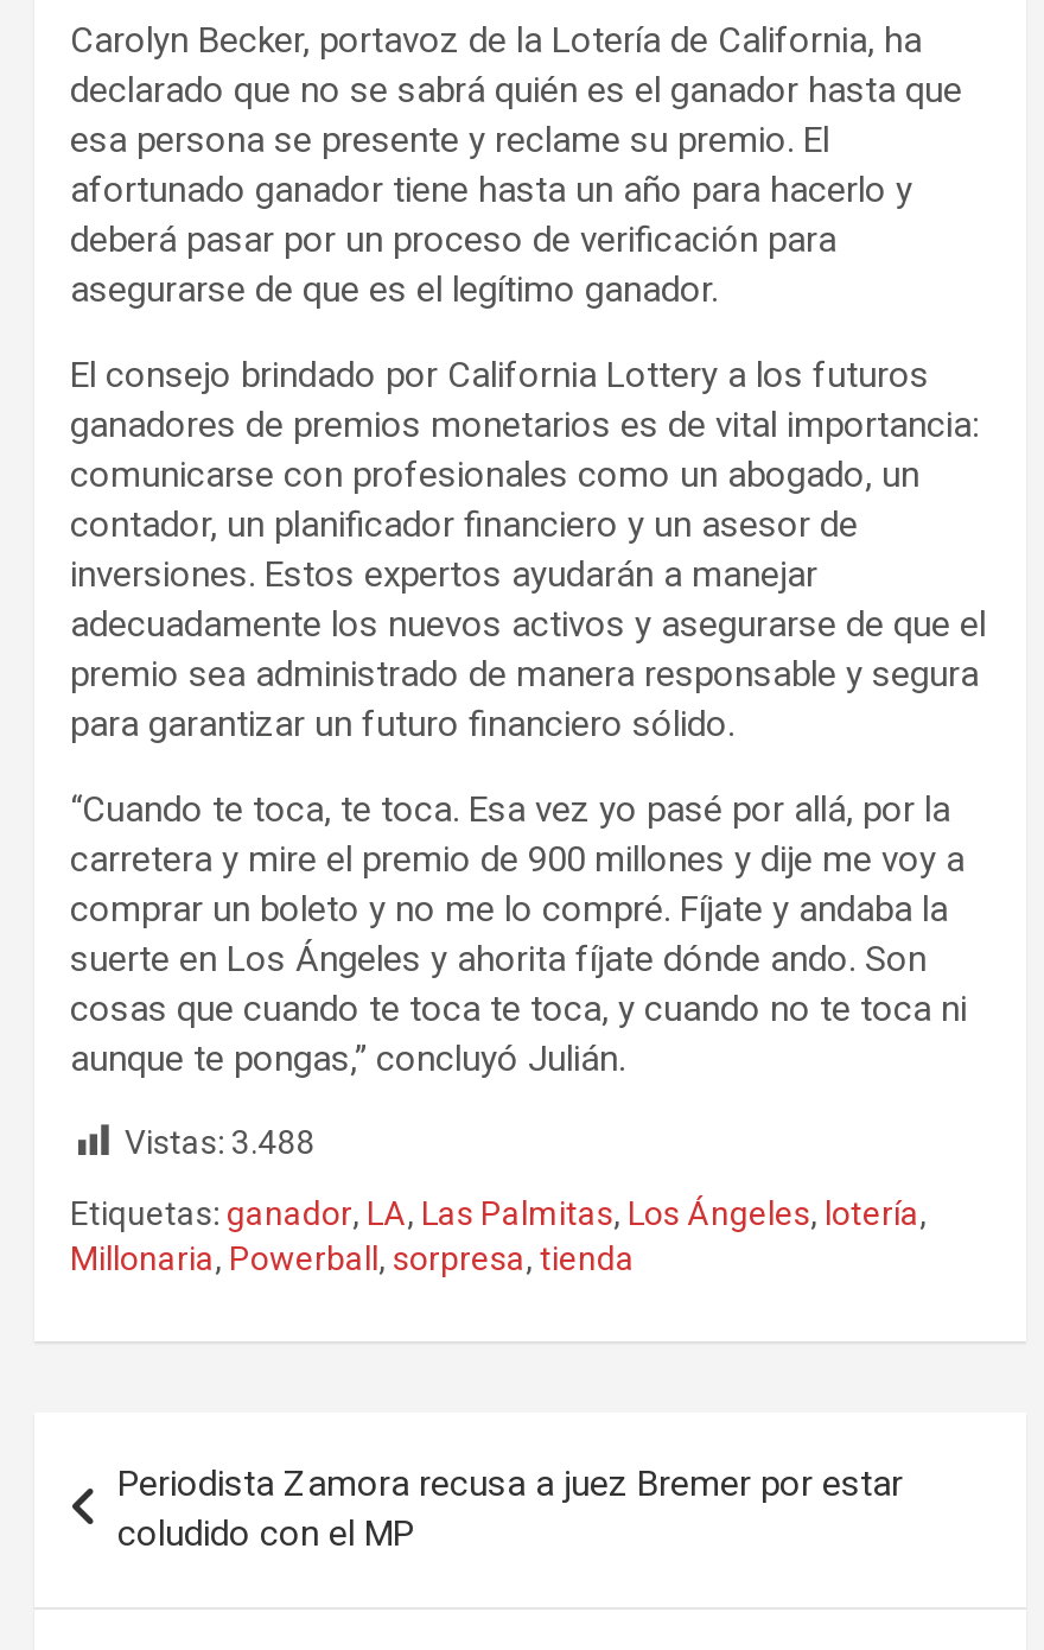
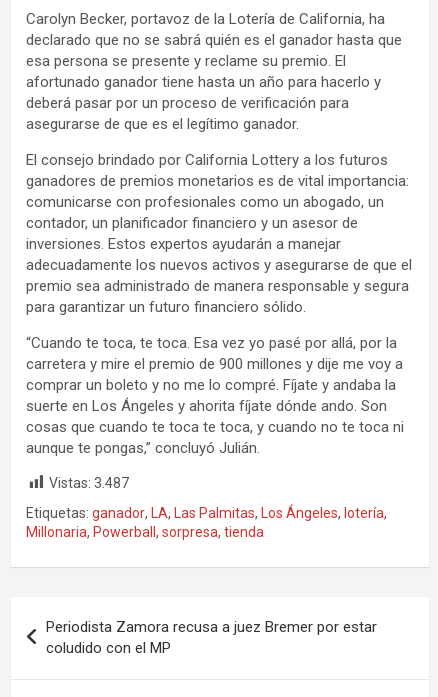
[125,1123,314,1161] Vistas: 3.488 -> [49,475,129,491] Vistas: 3.487

